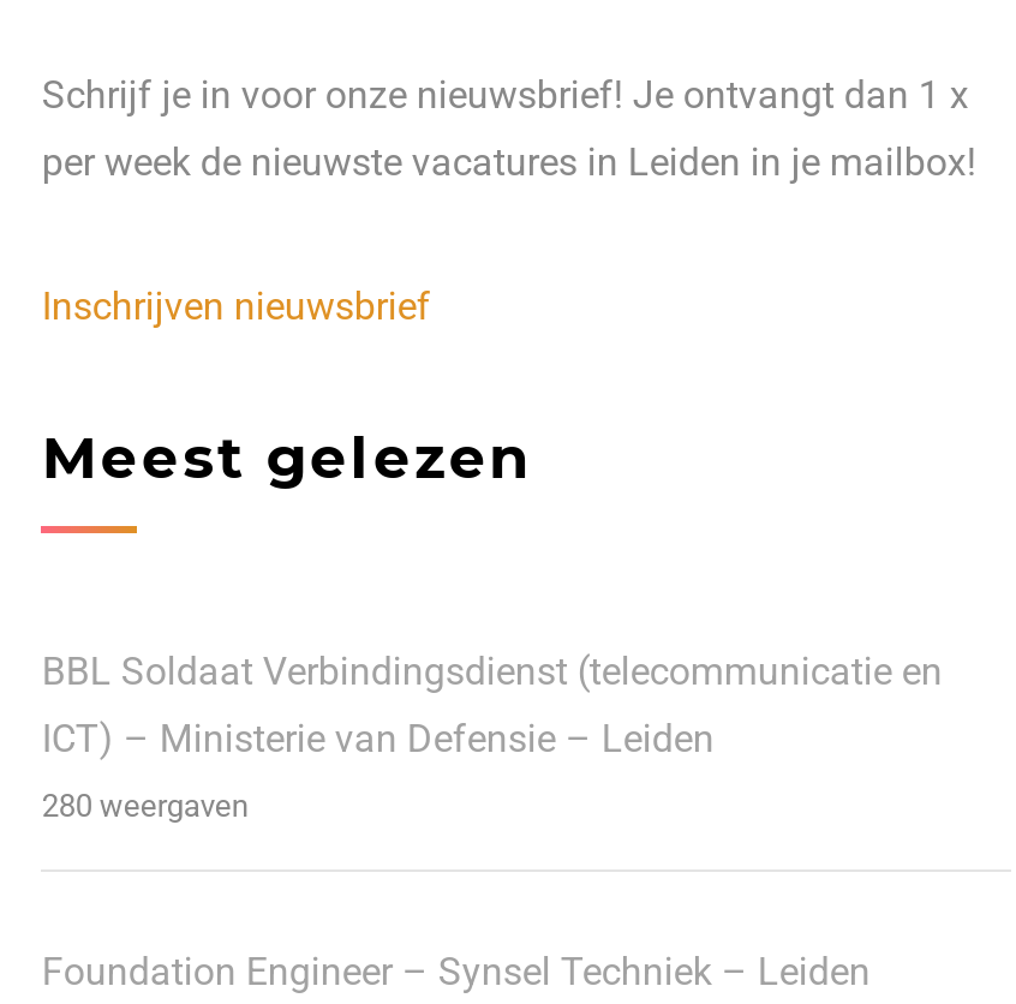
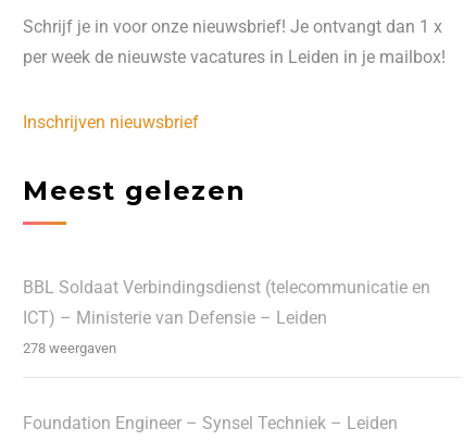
[42,787,248,823] 280 weergaven -> [23,340,117,356] 278 weergaven

